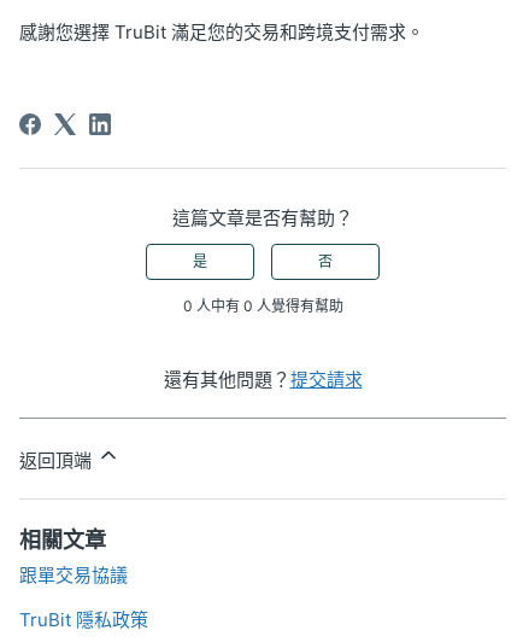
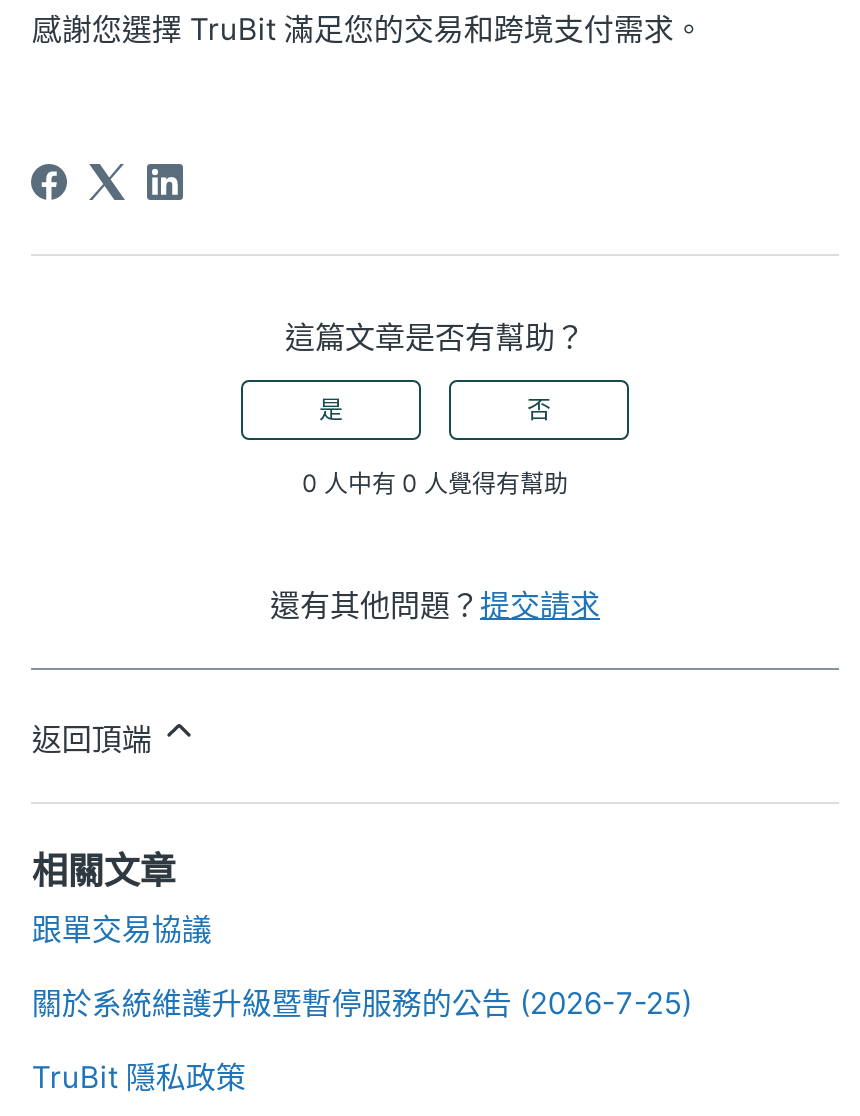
none -> [32,984,692,1022] 關於系統維護升級暨暫停服務的公告 (2026-7-25)

